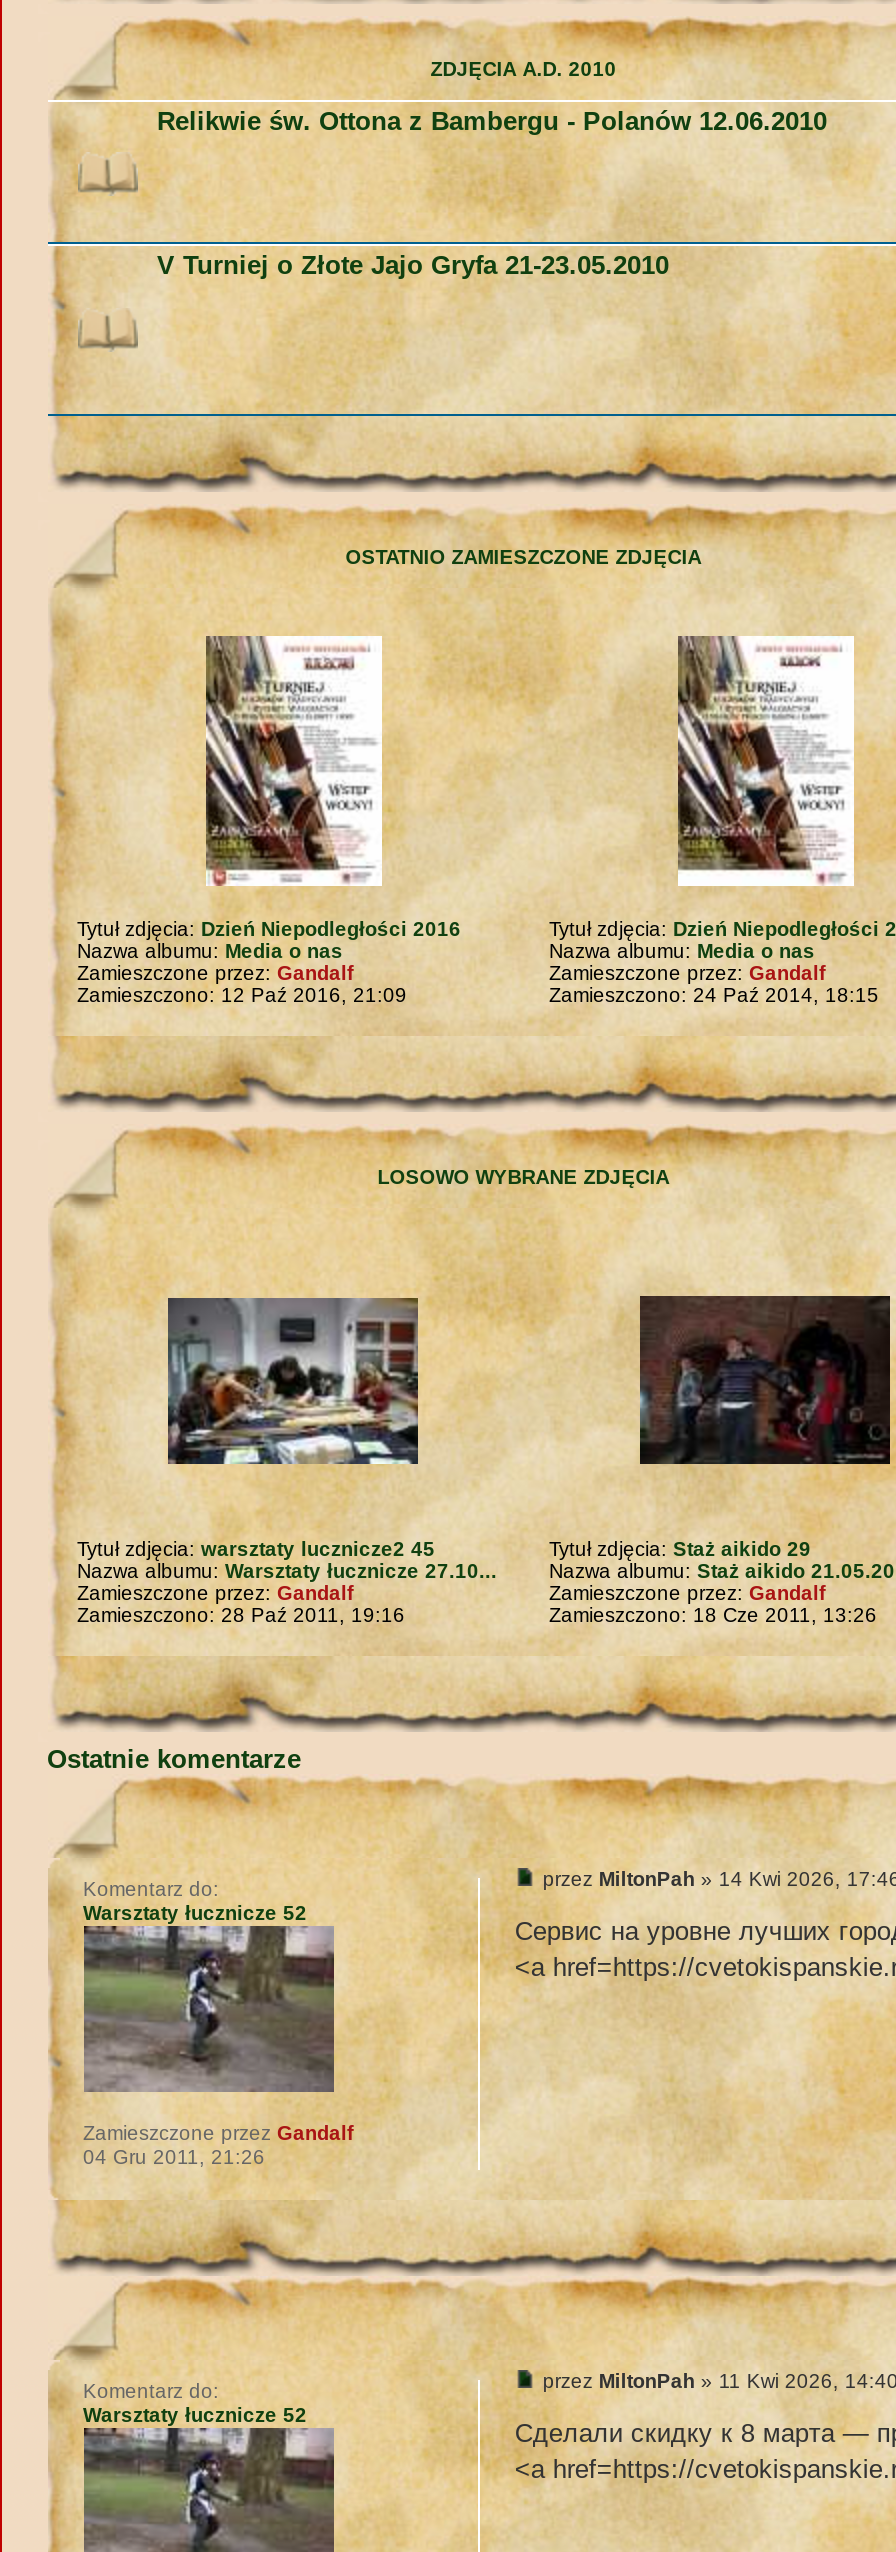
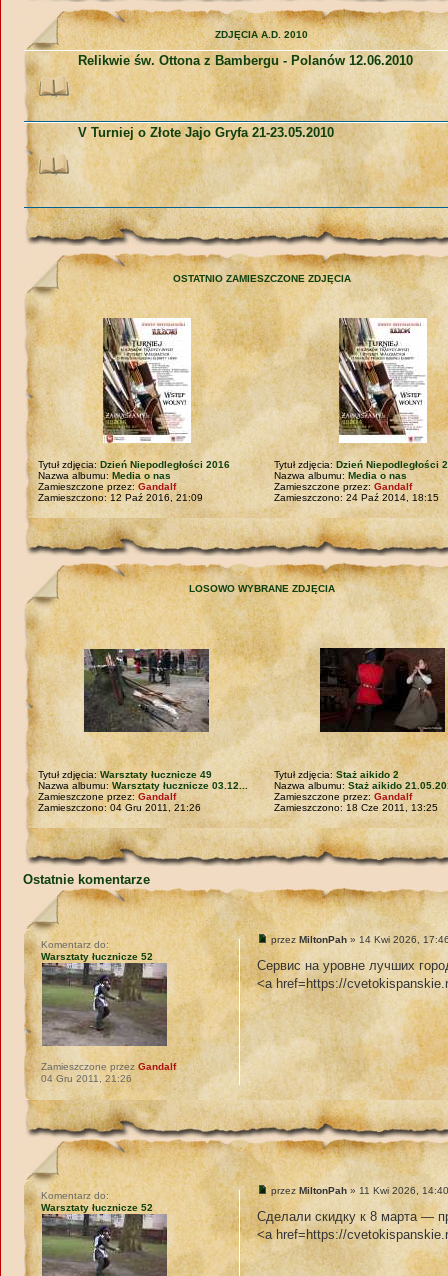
[77,1298,435,1560] [image] | Tytuł zdjęcia: warsztaty lucznicze2 45 -> [38,649,212,780] [image] | Tytuł zdjęcia: Warsztaty łucznicze 49
[549,1296,888,1560] [image] | Tytuł zdjęcia: Staż aikido 29 -> [274,648,444,780] [image] | Tytuł zdjęcia: Staż aikido 2
[77,1560,497,1582] Nazwa albumu: Warsztaty łucznicze 27.10... -> [38,780,248,791] Nazwa albumu: Warsztaty łucznicze 03.12...
[77,1604,405,1626] Zamieszczono: 28 Paź 2011, 19:16 -> [38,802,201,813] Zamieszczono: 04 Gru 2011, 21:26
[549,1604,877,1626] Zamieszczono: 18 Cze 2011, 13:26 -> [274,802,438,813] Zamieszczono: 18 Cze 2011, 13:25

